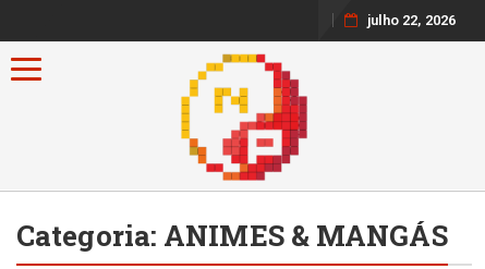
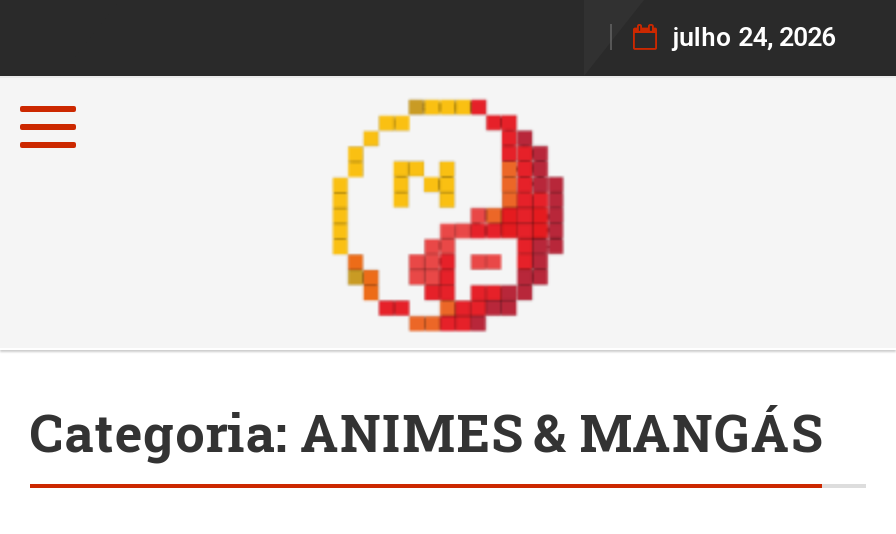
[367,12,456,28] julho 22, 2026 -> [673,22,836,52] julho 24, 2026

